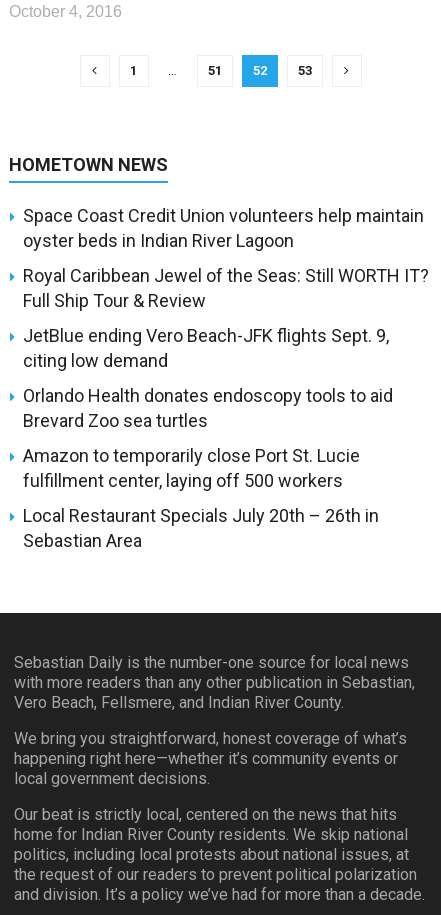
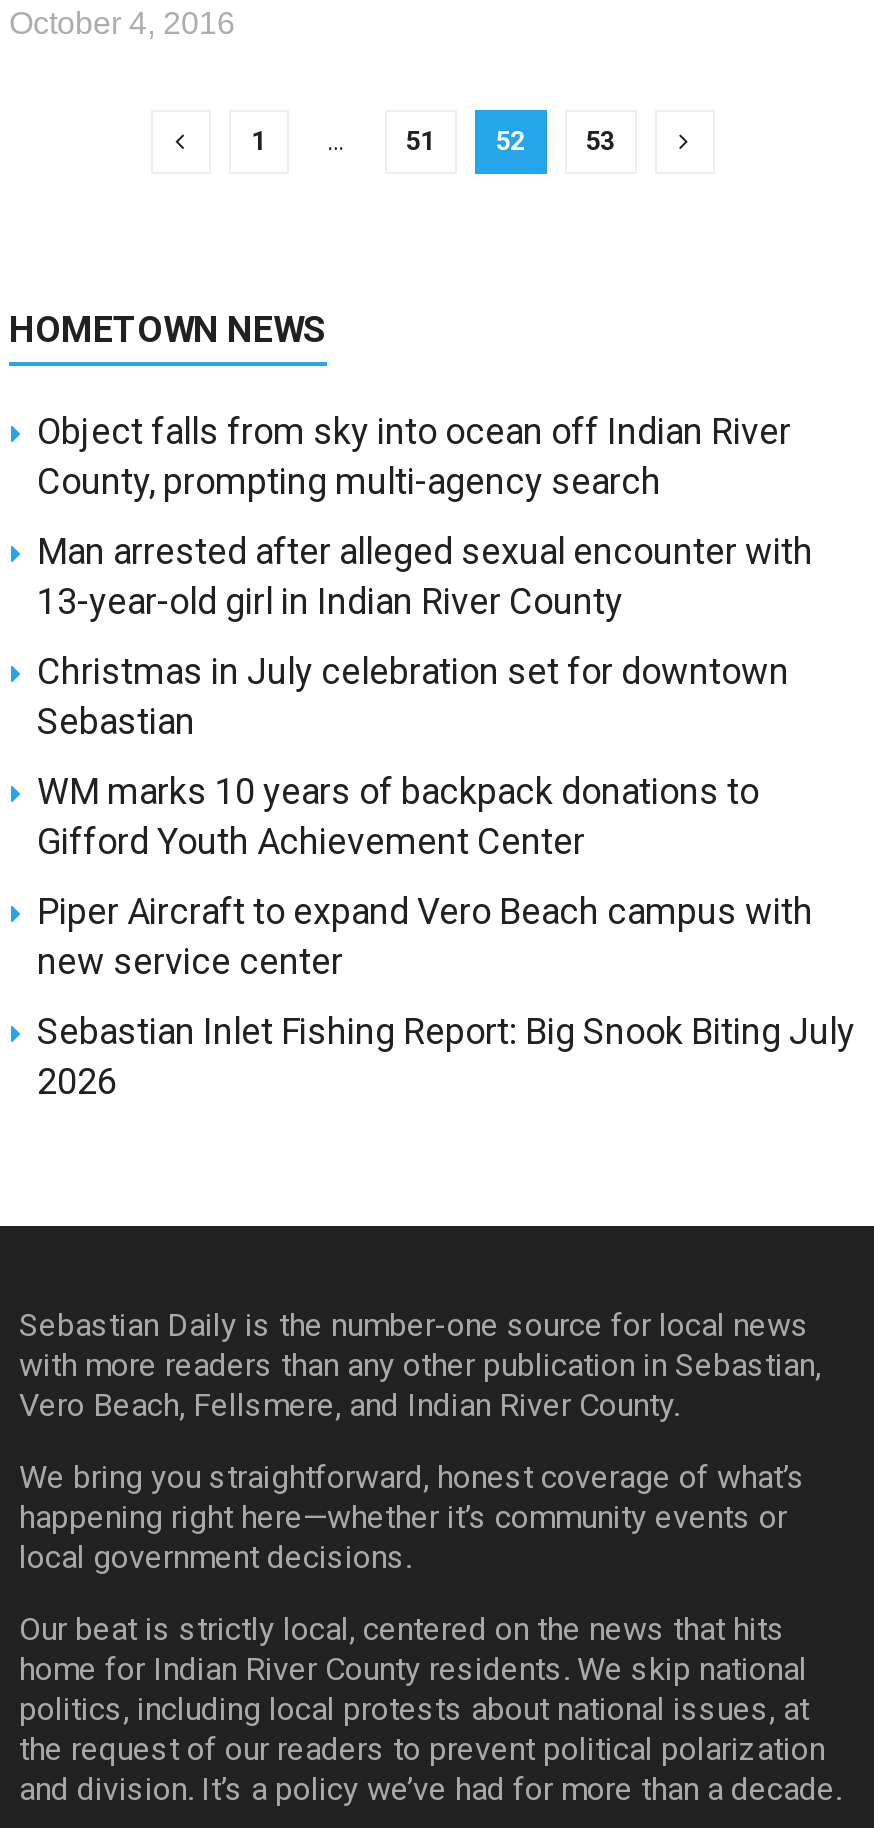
[23,205,424,251] Space Coast Credit Union volunteers help maintain | oyster beds in Indian River Lagoon -> [37,410,791,502] Object falls from sky into ocean off Indian River | County, prompting multi-agency search
[23,265,429,311] Royal Caribbean Jewel of the Seas: Still WORTH IT? | Full Ship Tour & Review -> [37,530,813,622] Man arrested after alleged sexual encounter with | 13-year-old girl in Indian River County
[23,325,389,371] JetBlue ending Vero Beach-JFK flights Sept. 9, | citing low demand -> [37,650,789,742] Christmas in July celebration set for downtown | Sebastian
[23,385,393,431] Orlando Health donates endoscopy tools to aid | Brevard Zoo sea turtles -> [37,770,759,862] WM marks 10 years of backpack donations to | Gifford Youth Achievement Center
[23,445,360,491] Amazon to temporarily close Port St. Lucie | fulfillment center, laying off 500 workers -> [37,890,813,982] Piper Aircraft to expand Vero Beach campus with | new service center
[23,505,379,551] Local Restaurant Specials July 20th – 26th in | Sebastian Area -> [37,1010,855,1102] Sebastian Inlet Fishing Report: Big Snook Biting July | 2026

